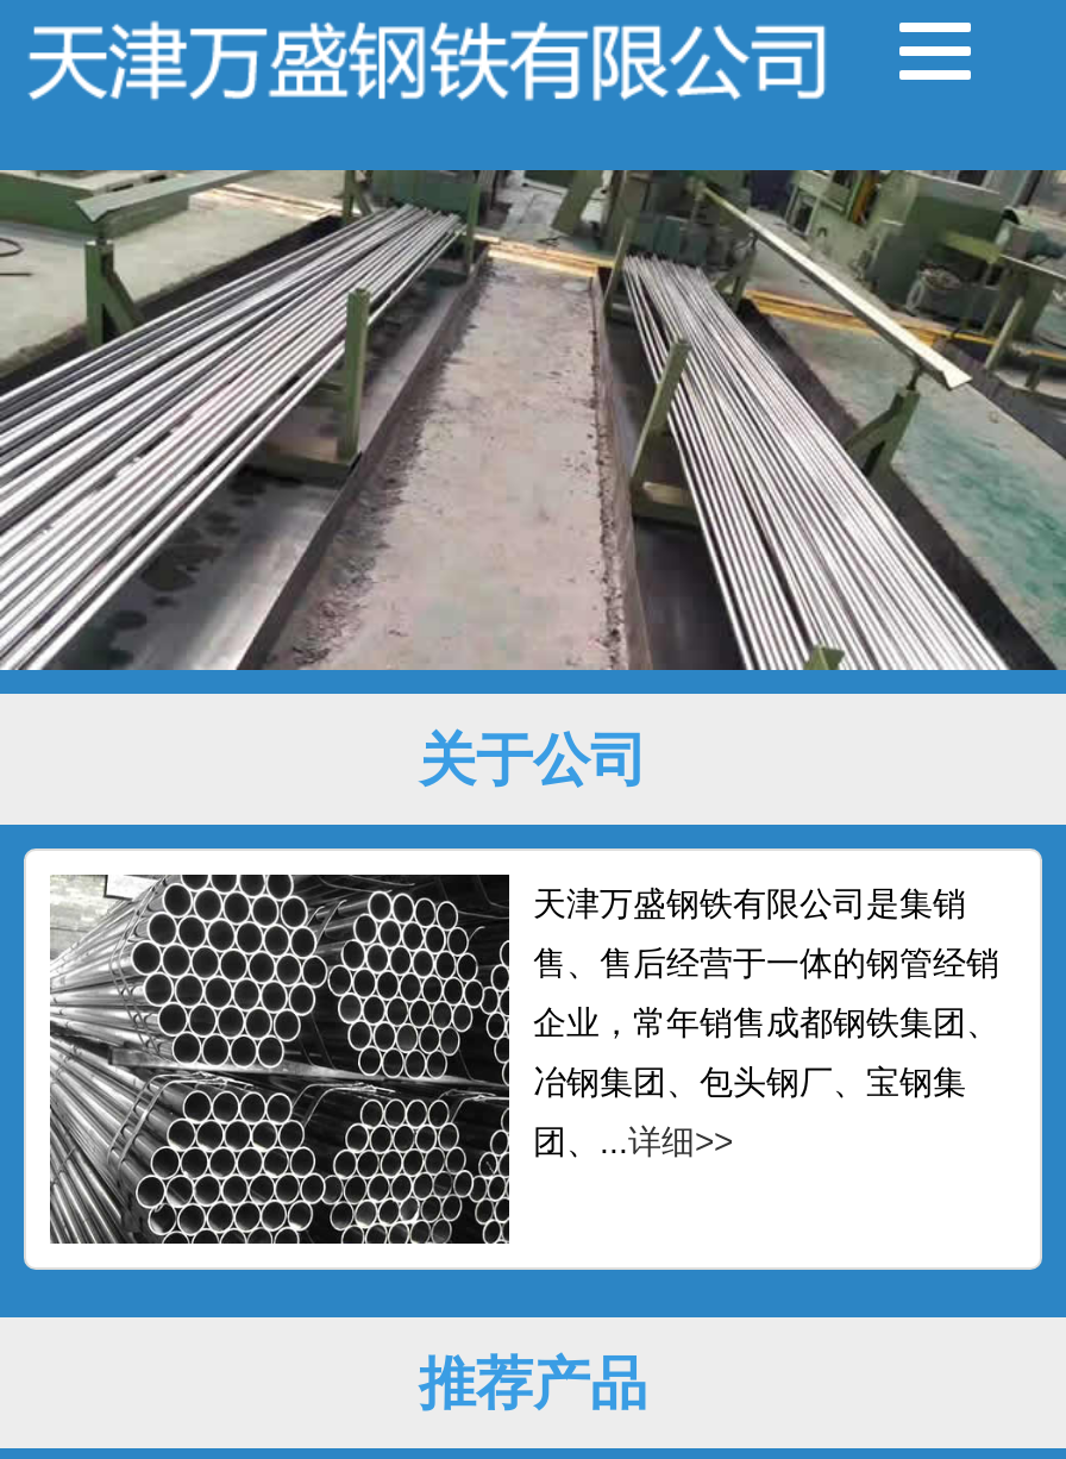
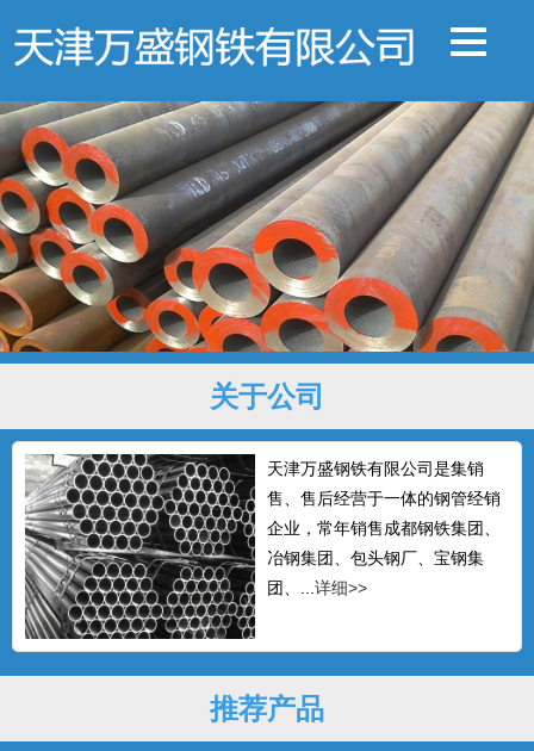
[7,168,1059,672] [image] -> [4,100,530,353] [image]

